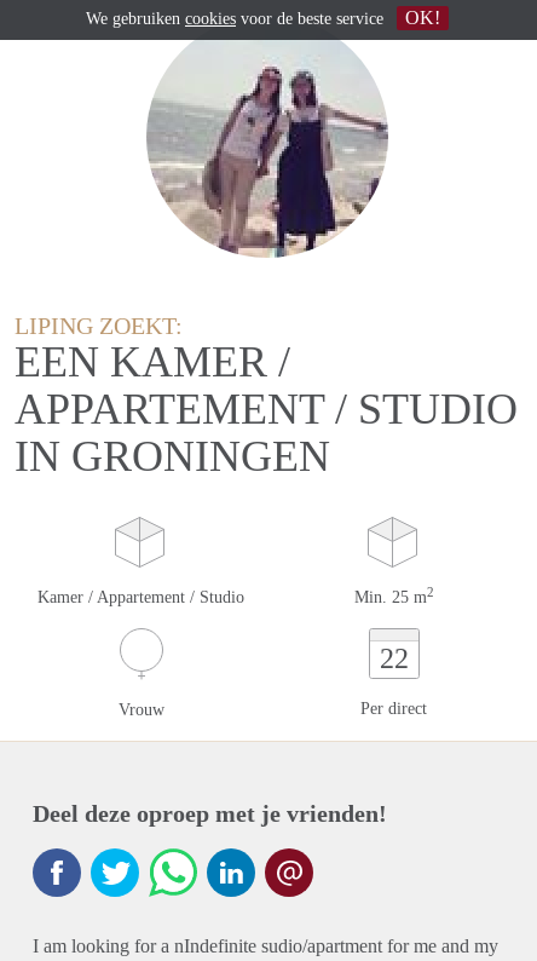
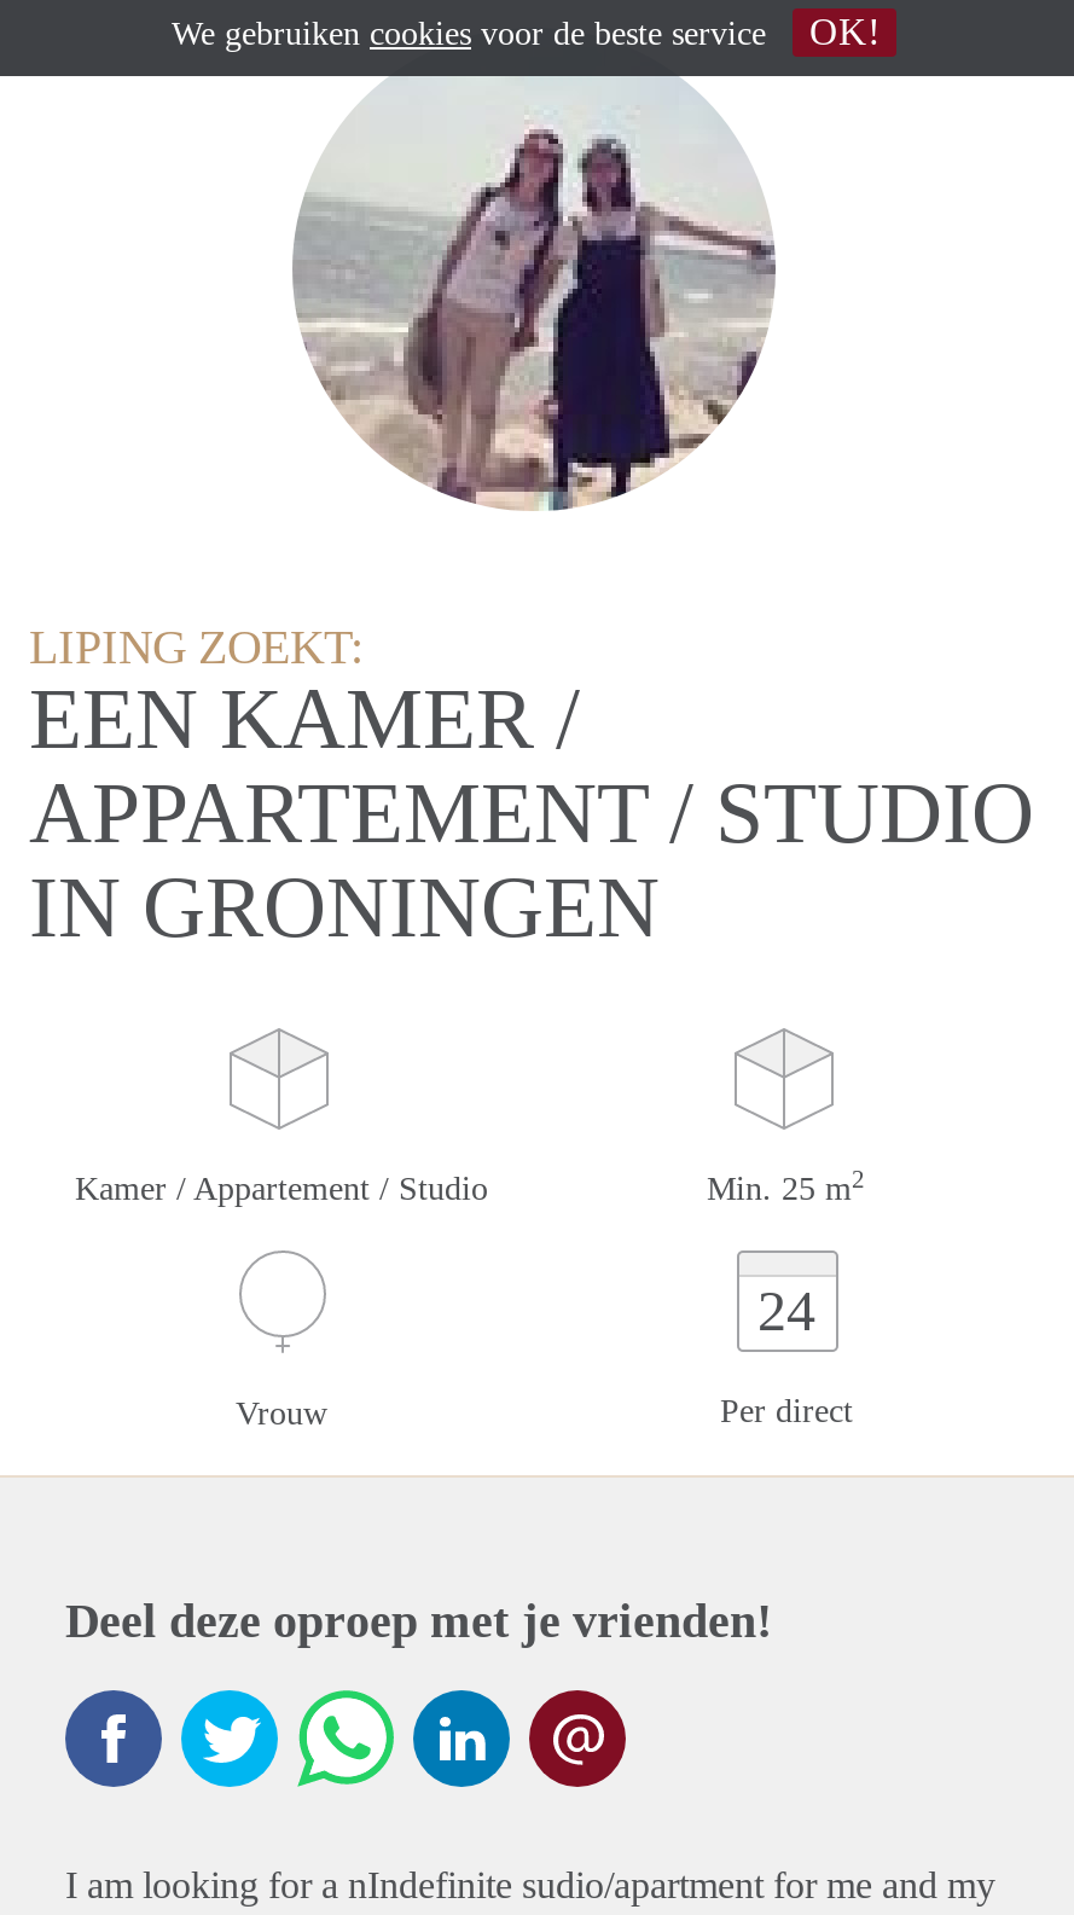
[379,643,408,674] 22 -> [757,1279,815,1342] 24

